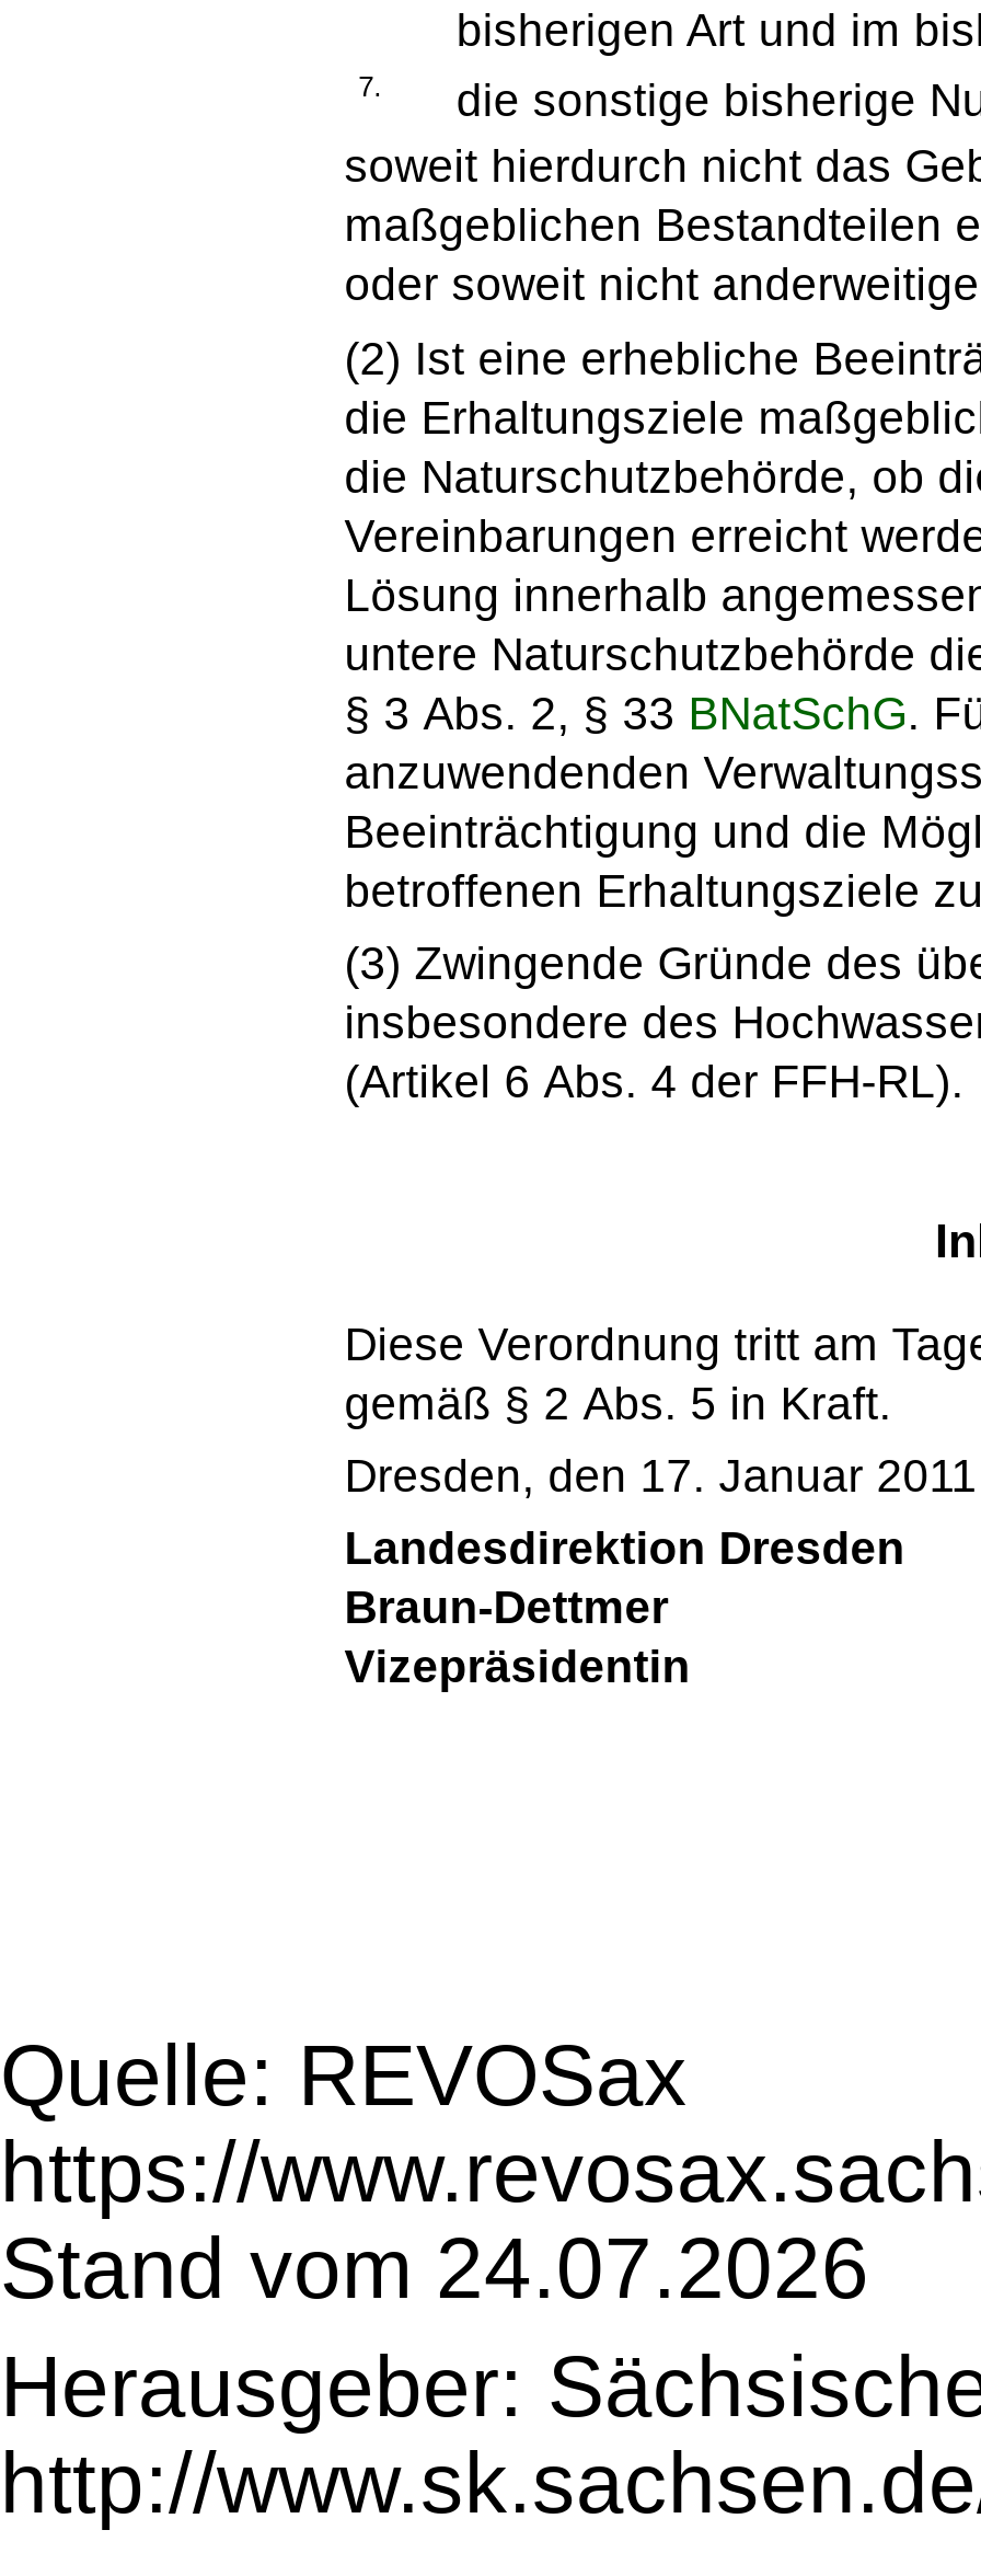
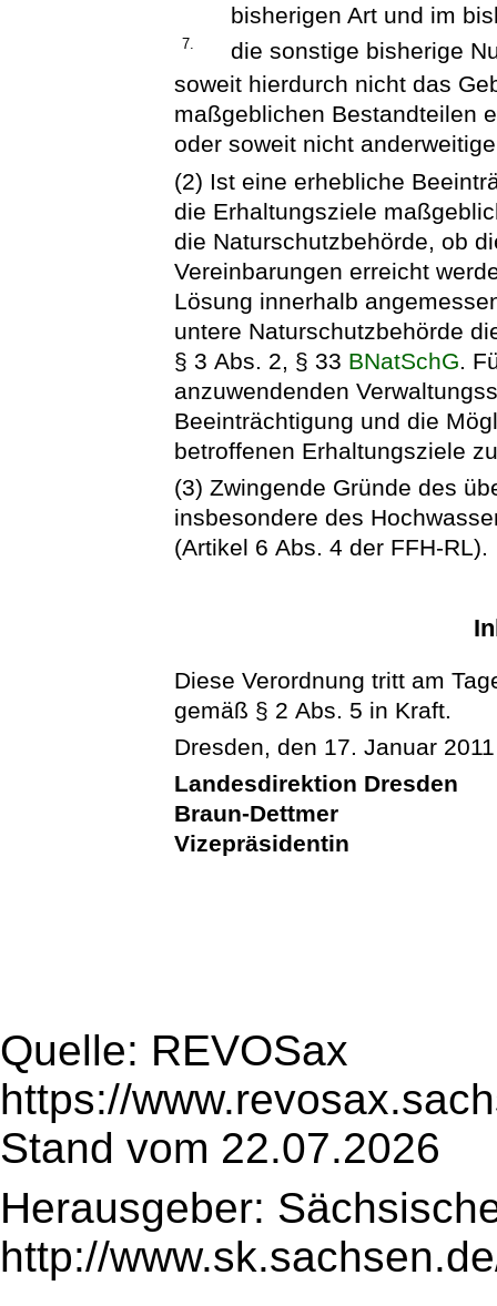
[0,2222,869,2316] Stand vom 24.07.2026 -> [0,1125,440,1172] Stand vom 22.07.2026

